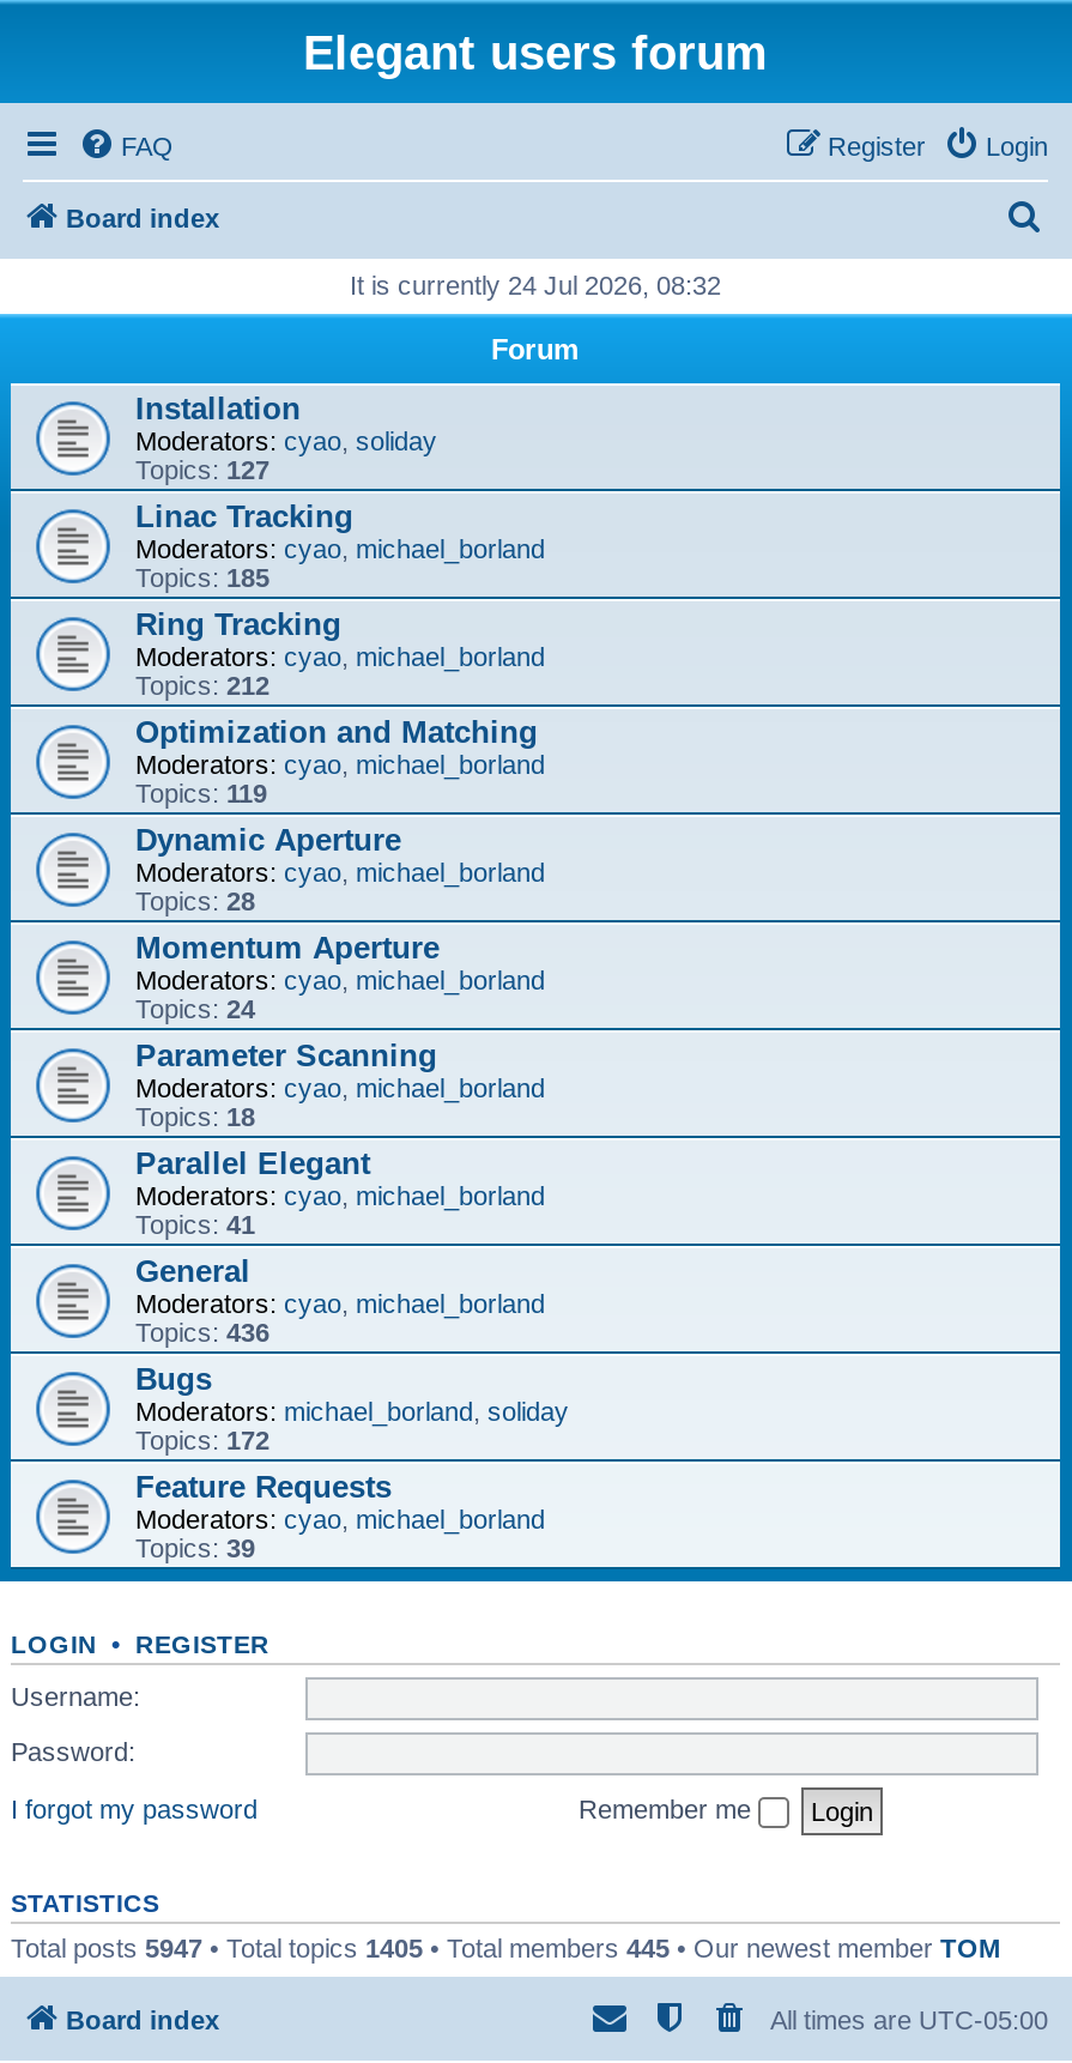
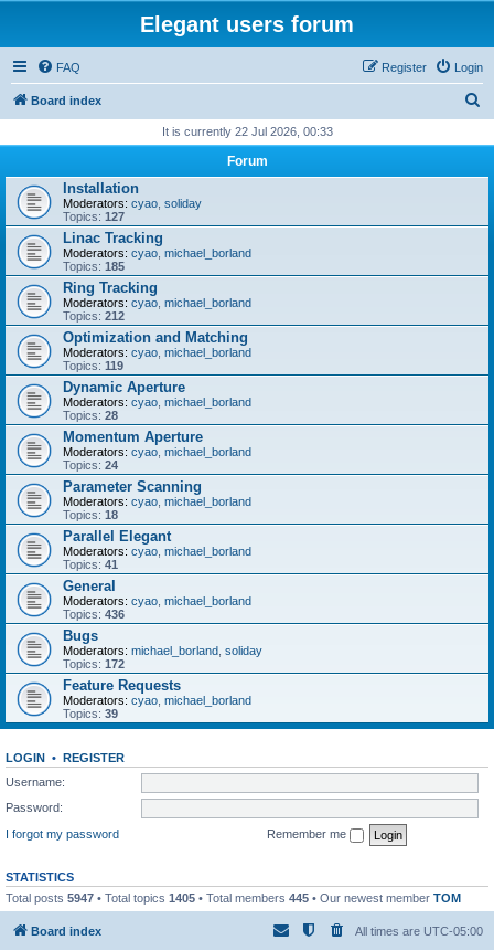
[350,271,721,300] It is currently 24 Jul 2026, 08:32 -> [162,125,332,138] It is currently 22 Jul 2026, 00:33

